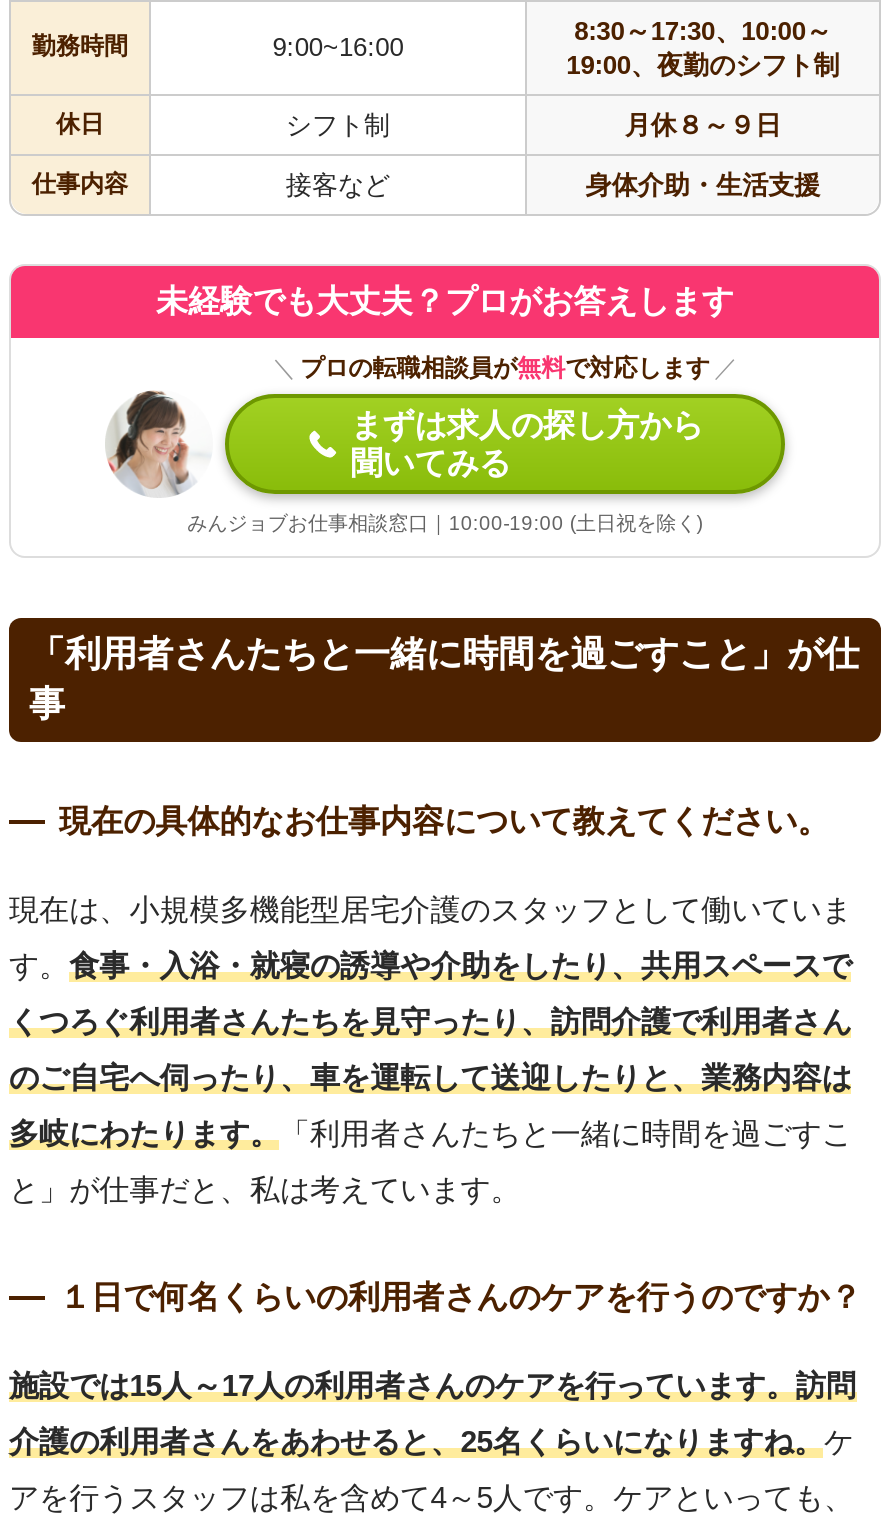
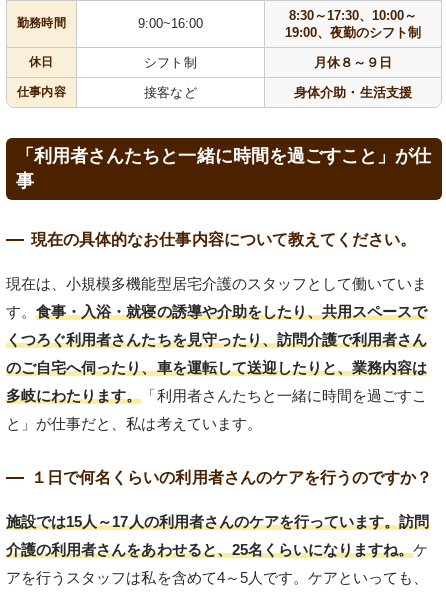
[9,264,881,534] [image] | 未経験でも大丈夫？プロがお答えします | ＼ プロの転職相談員が無料で対応します ／ | まずは求人の探し方から | 聞いてみる | みんジョブお仕事相談窓口｜10:00-19:00 (土日祝を除く) -> none

